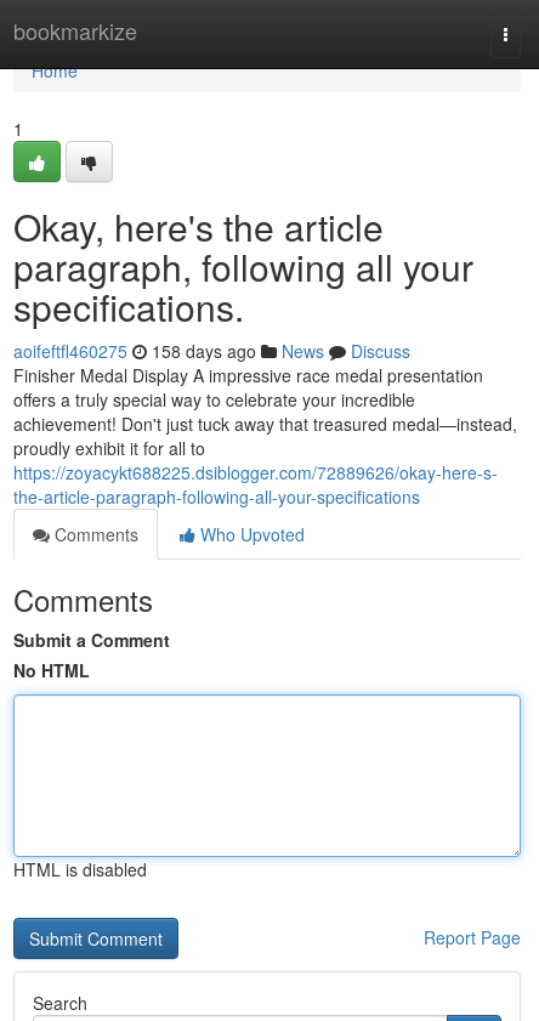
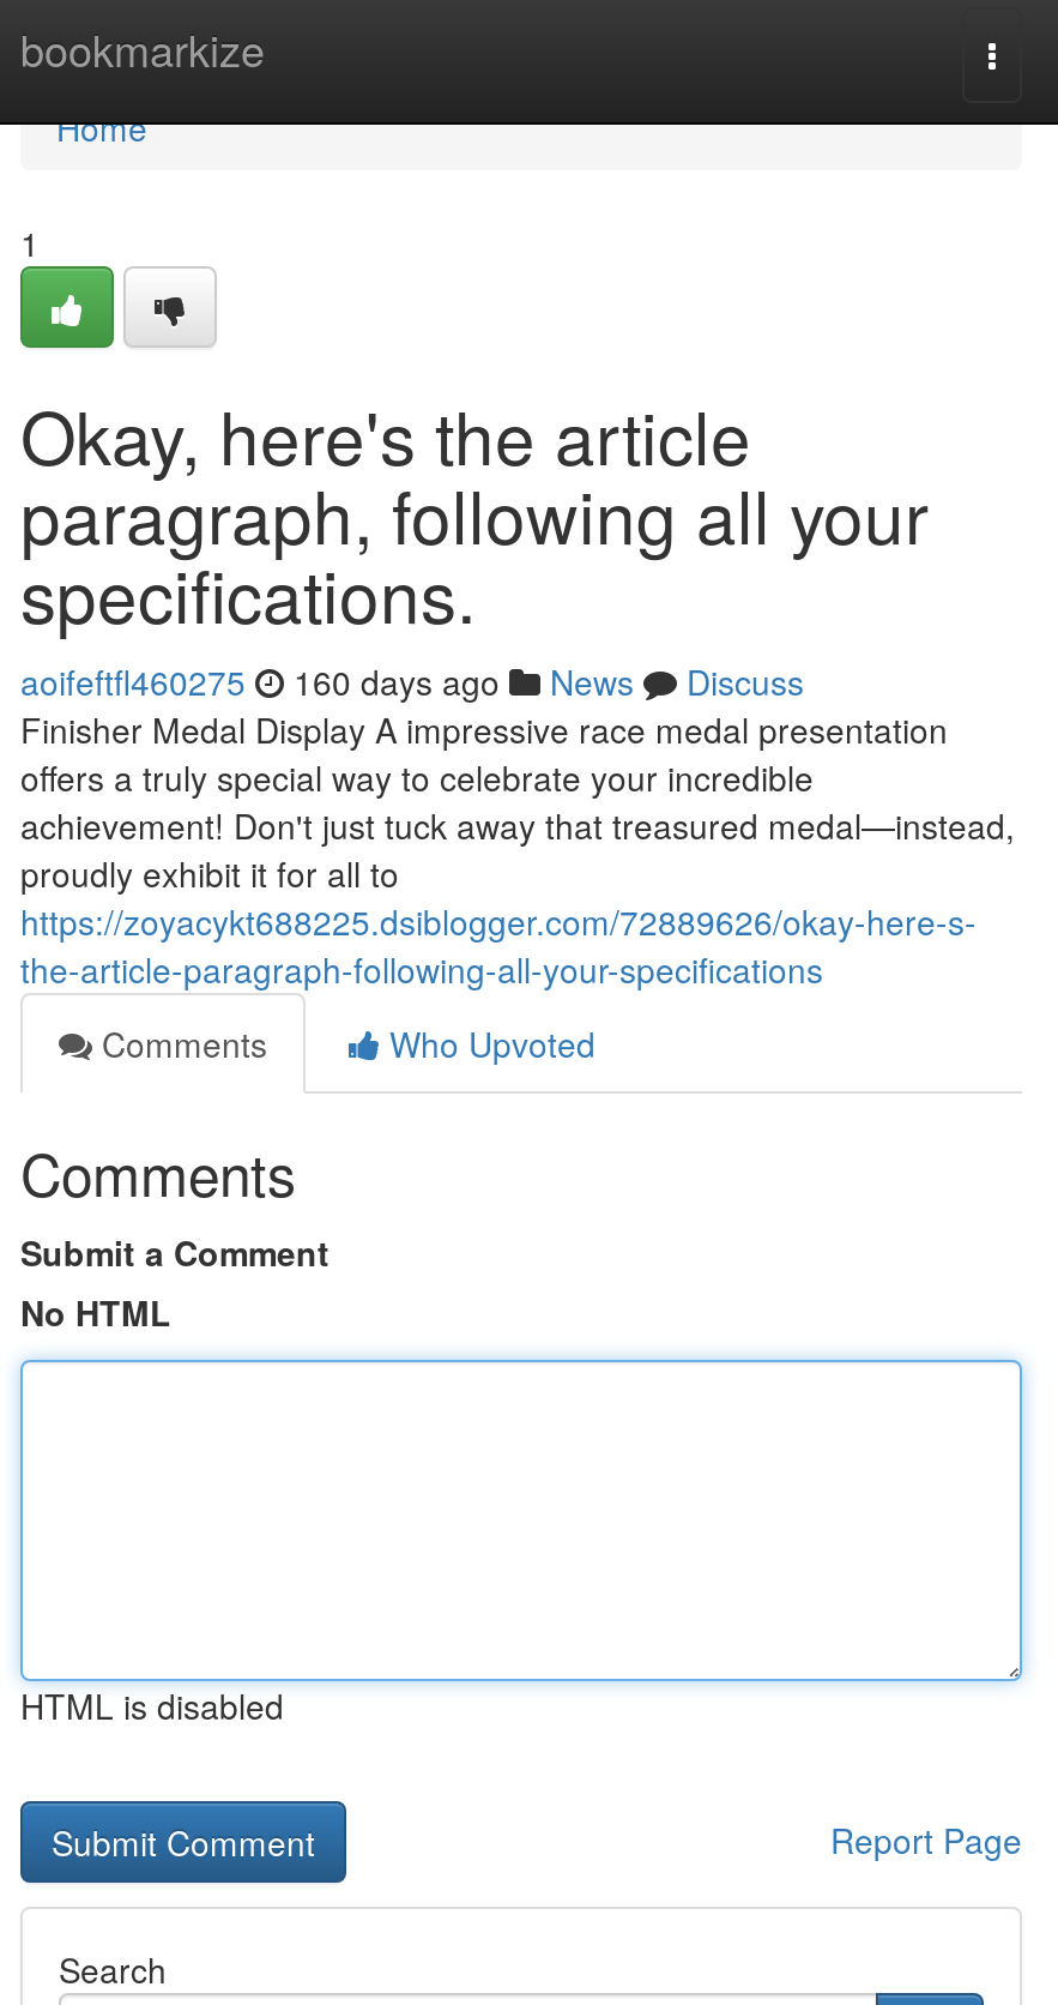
[13,339,410,363] aoifeftfl460275 158 days ago News Discuss -> [20,657,804,705] aoifeftfl460275 160 days ago News Discuss

